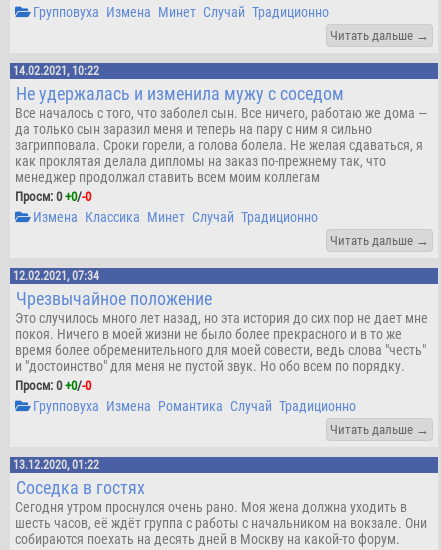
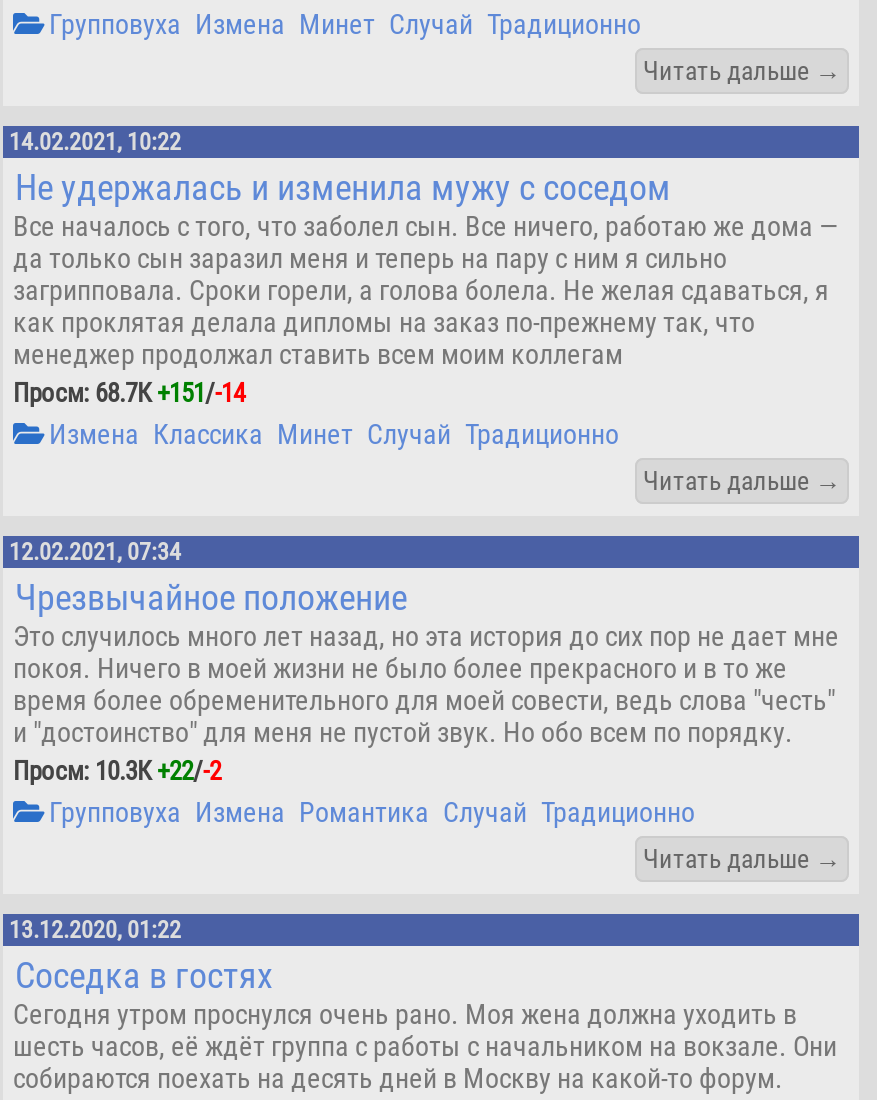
[15,189,91,204] Проcм: 0+0/-0 -> [13,378,245,408] Проcм: 68.7К+151/-14
[15,378,91,393] Проcм: 0+0/-0 -> [13,756,221,786] Проcм: 10.3К+22/-2

